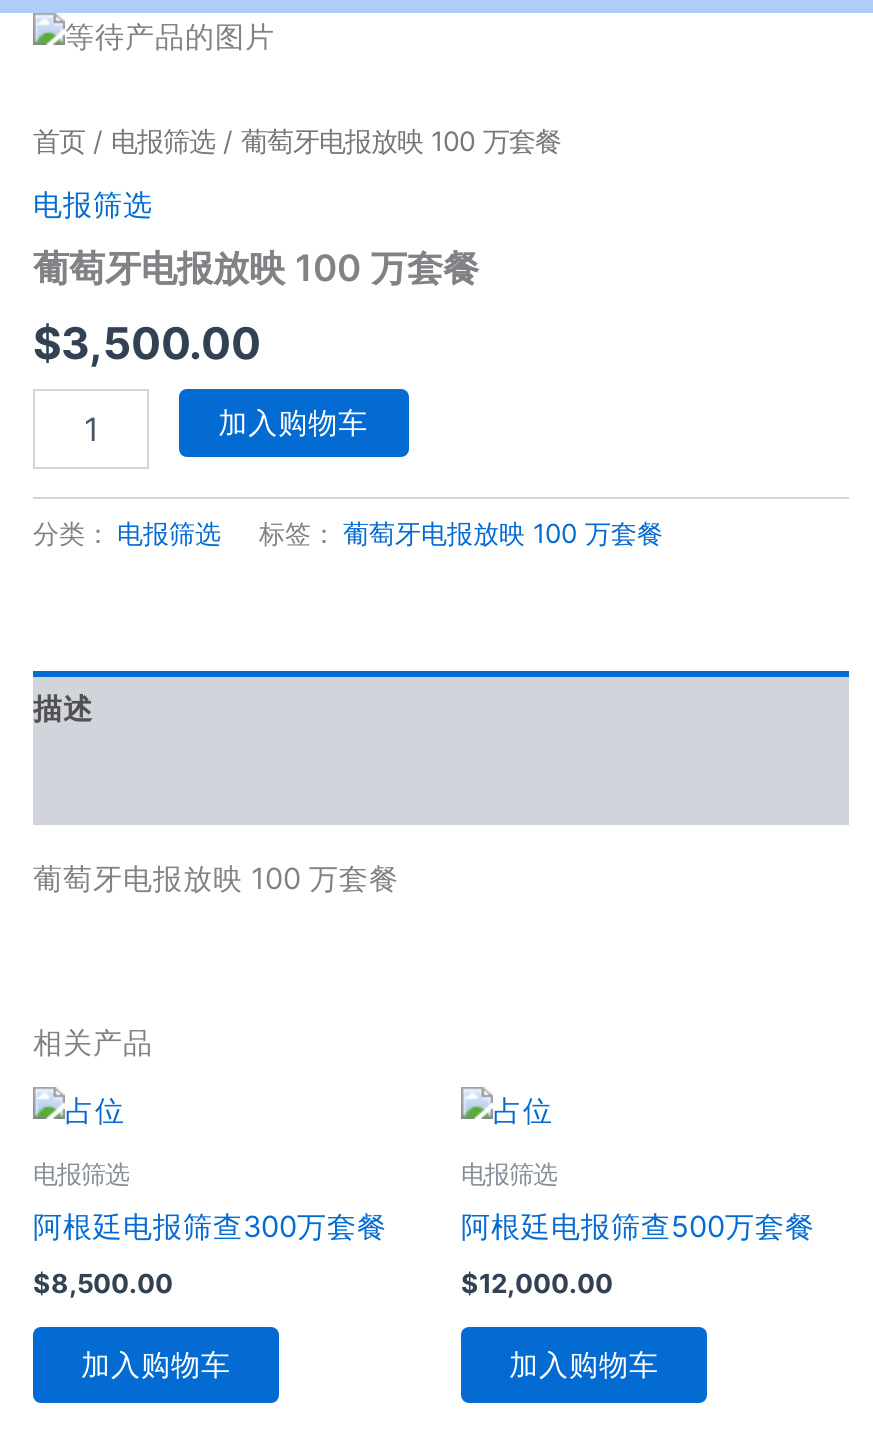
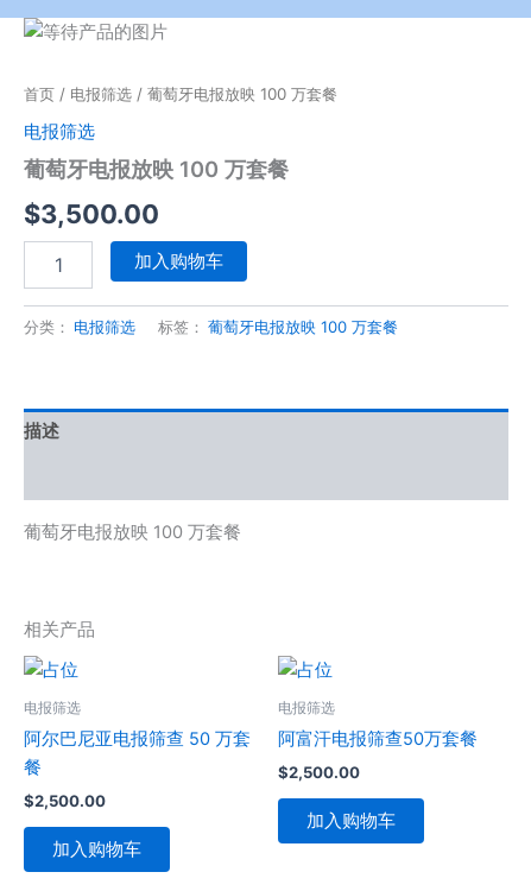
[33,1210,387,1246] 阿根廷电报筛查300万套餐 -> [24,729,251,778] 阿尔巴尼亚电报筛查 50 万套 | 餐
[461,1210,815,1246] 阿根廷电报筛查500万套餐 -> [278,729,478,750] 阿富汗电报筛查50万套餐
[33,1266,173,1298] $8,500.00 -> [24,791,106,810] $2,500.00
[461,1266,613,1298] $12,000.00 -> [278,762,360,781] $2,500.00

